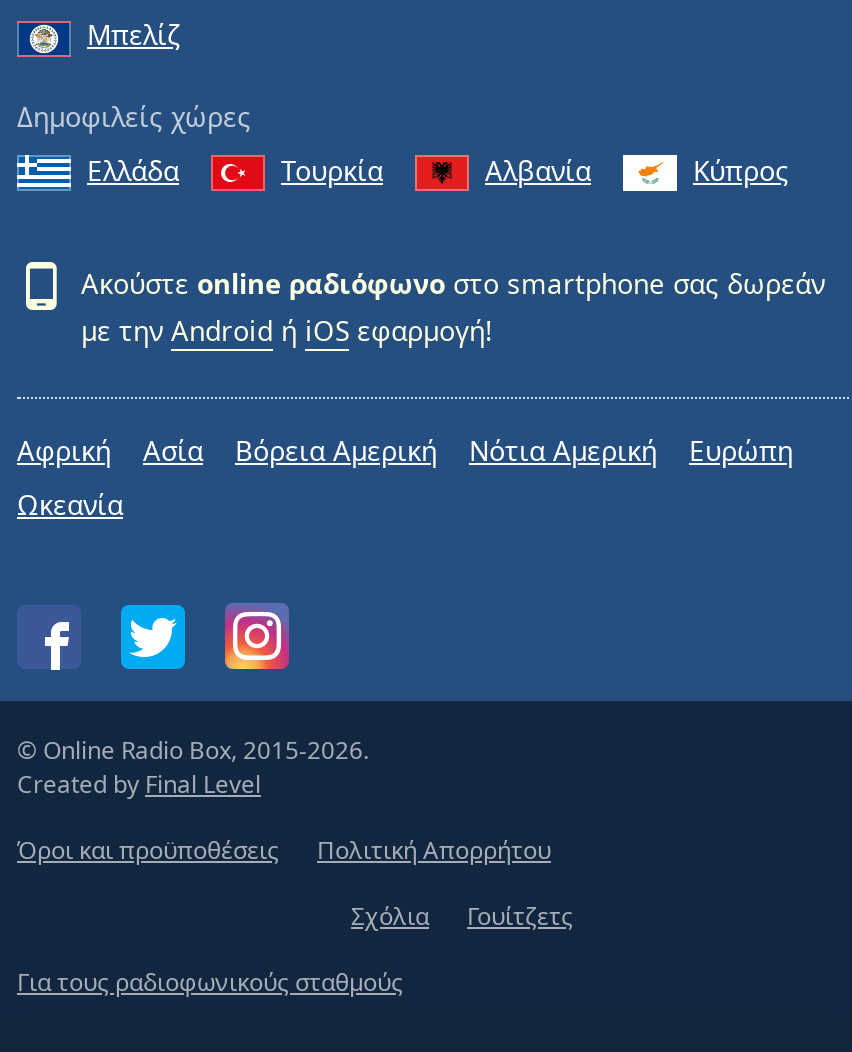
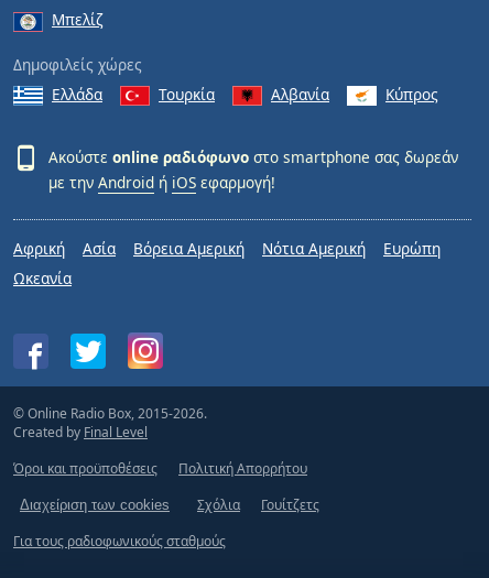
none -> [20,497,170,513] Διαχείριση των cookies

